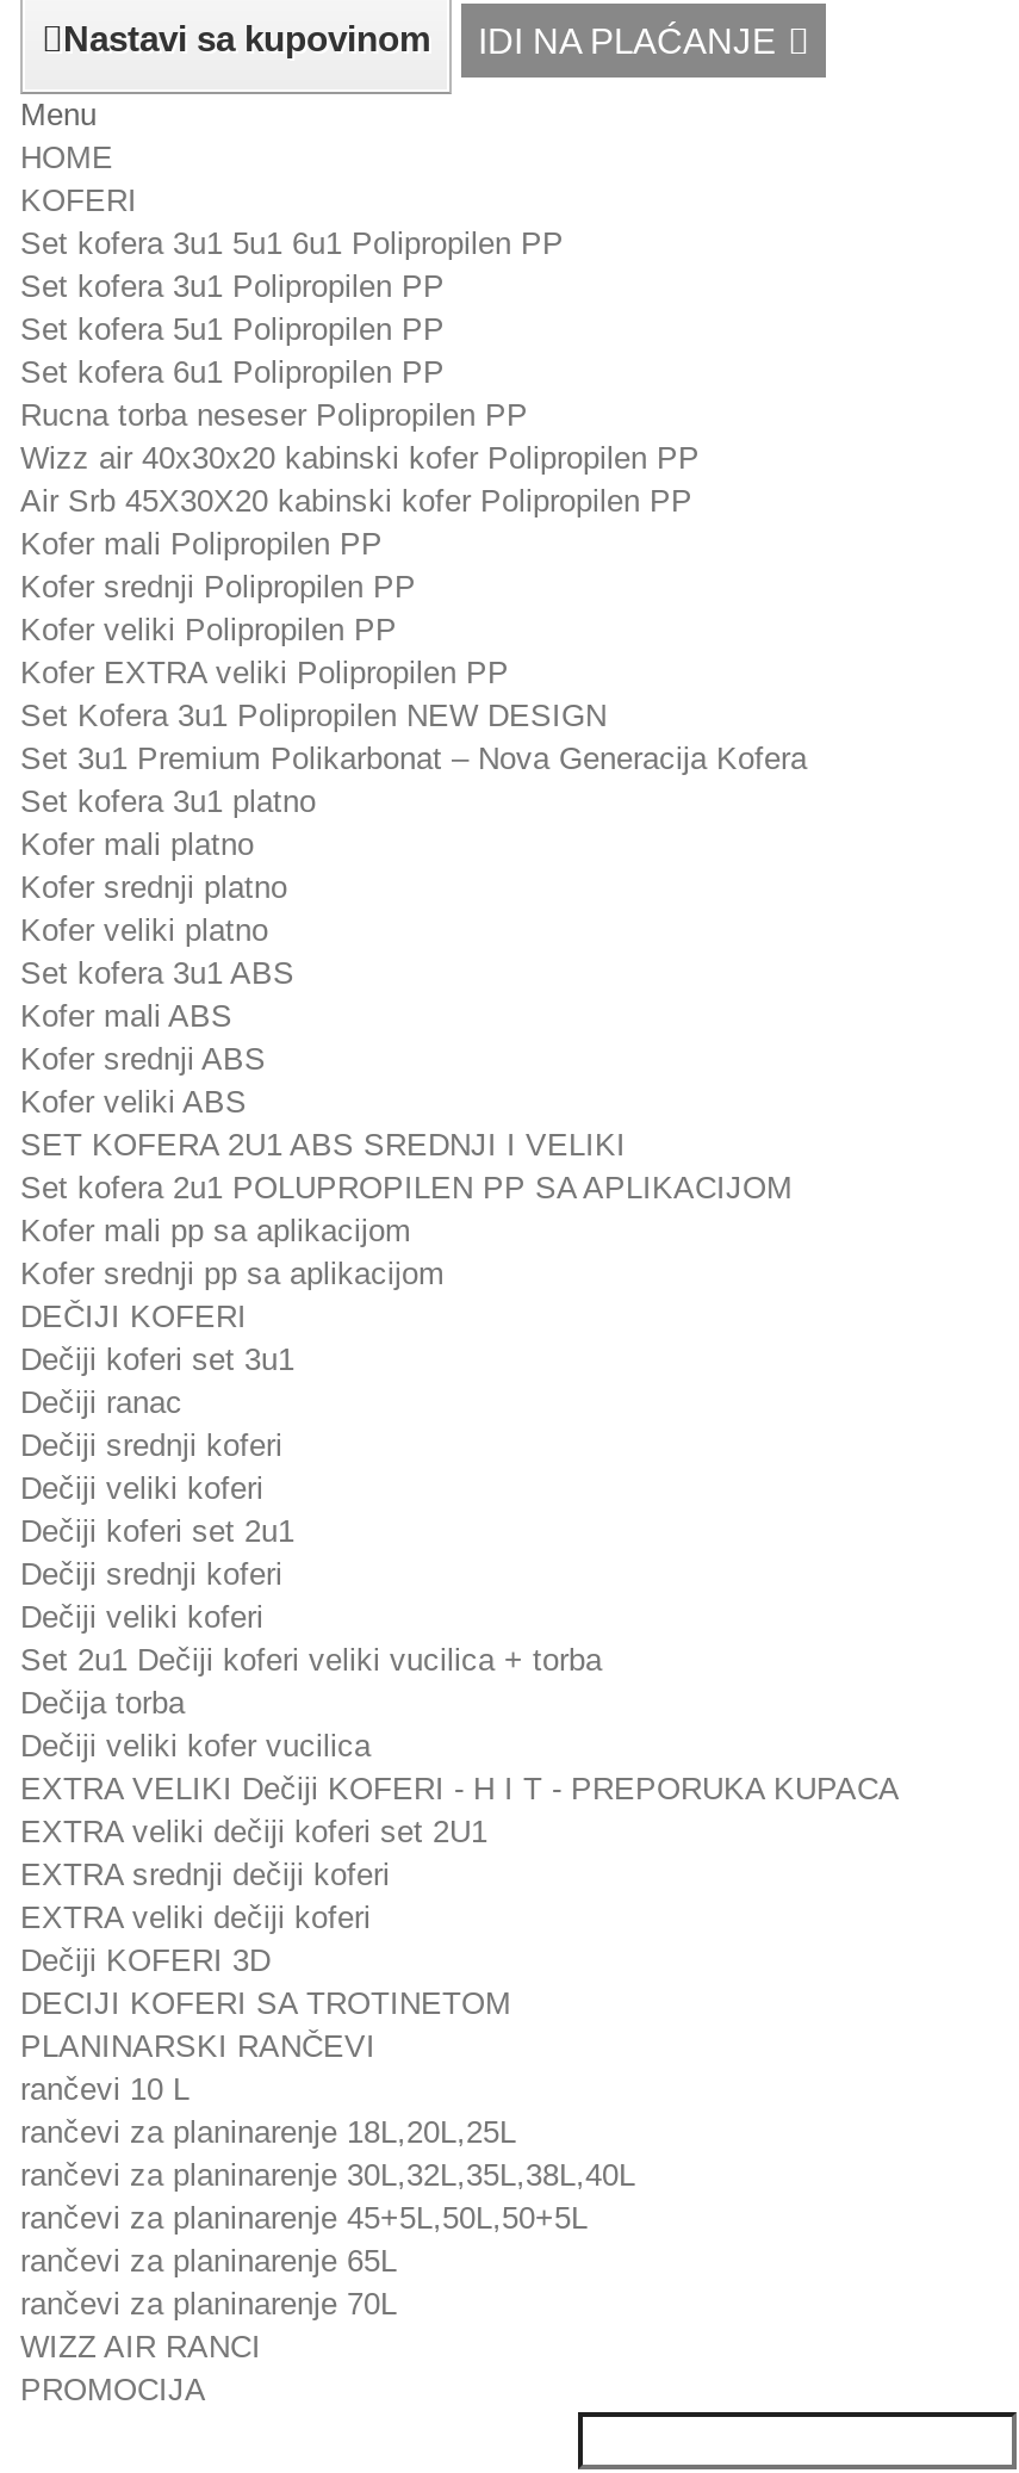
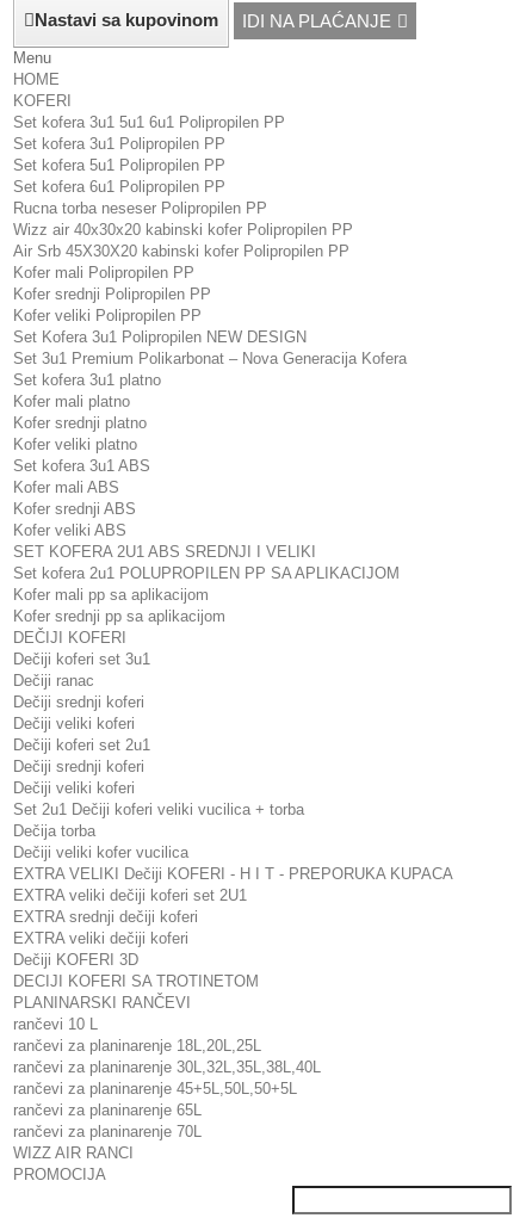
[20,655,509,691] Kofer EXTRA veliki Polipropilen PP -> none

